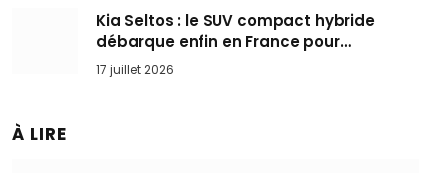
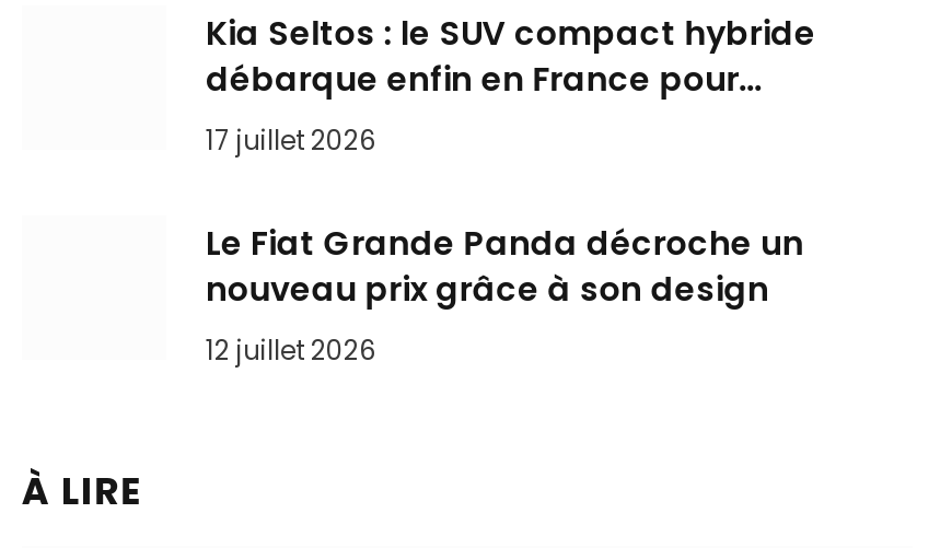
none -> [206,220,804,369] Le Fiat Grande Panda décroche un | nouveau prix grâce à son design | 12 juillet 2026

